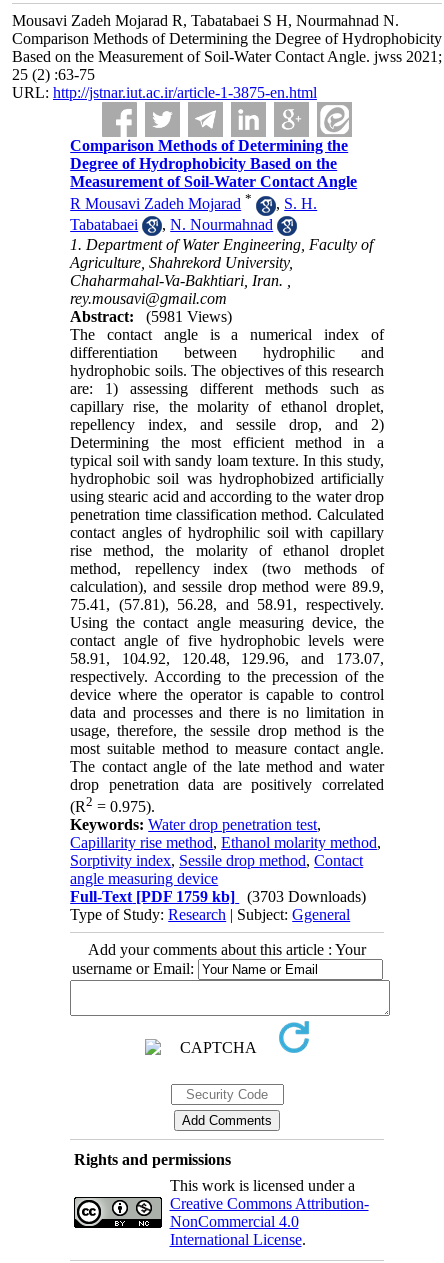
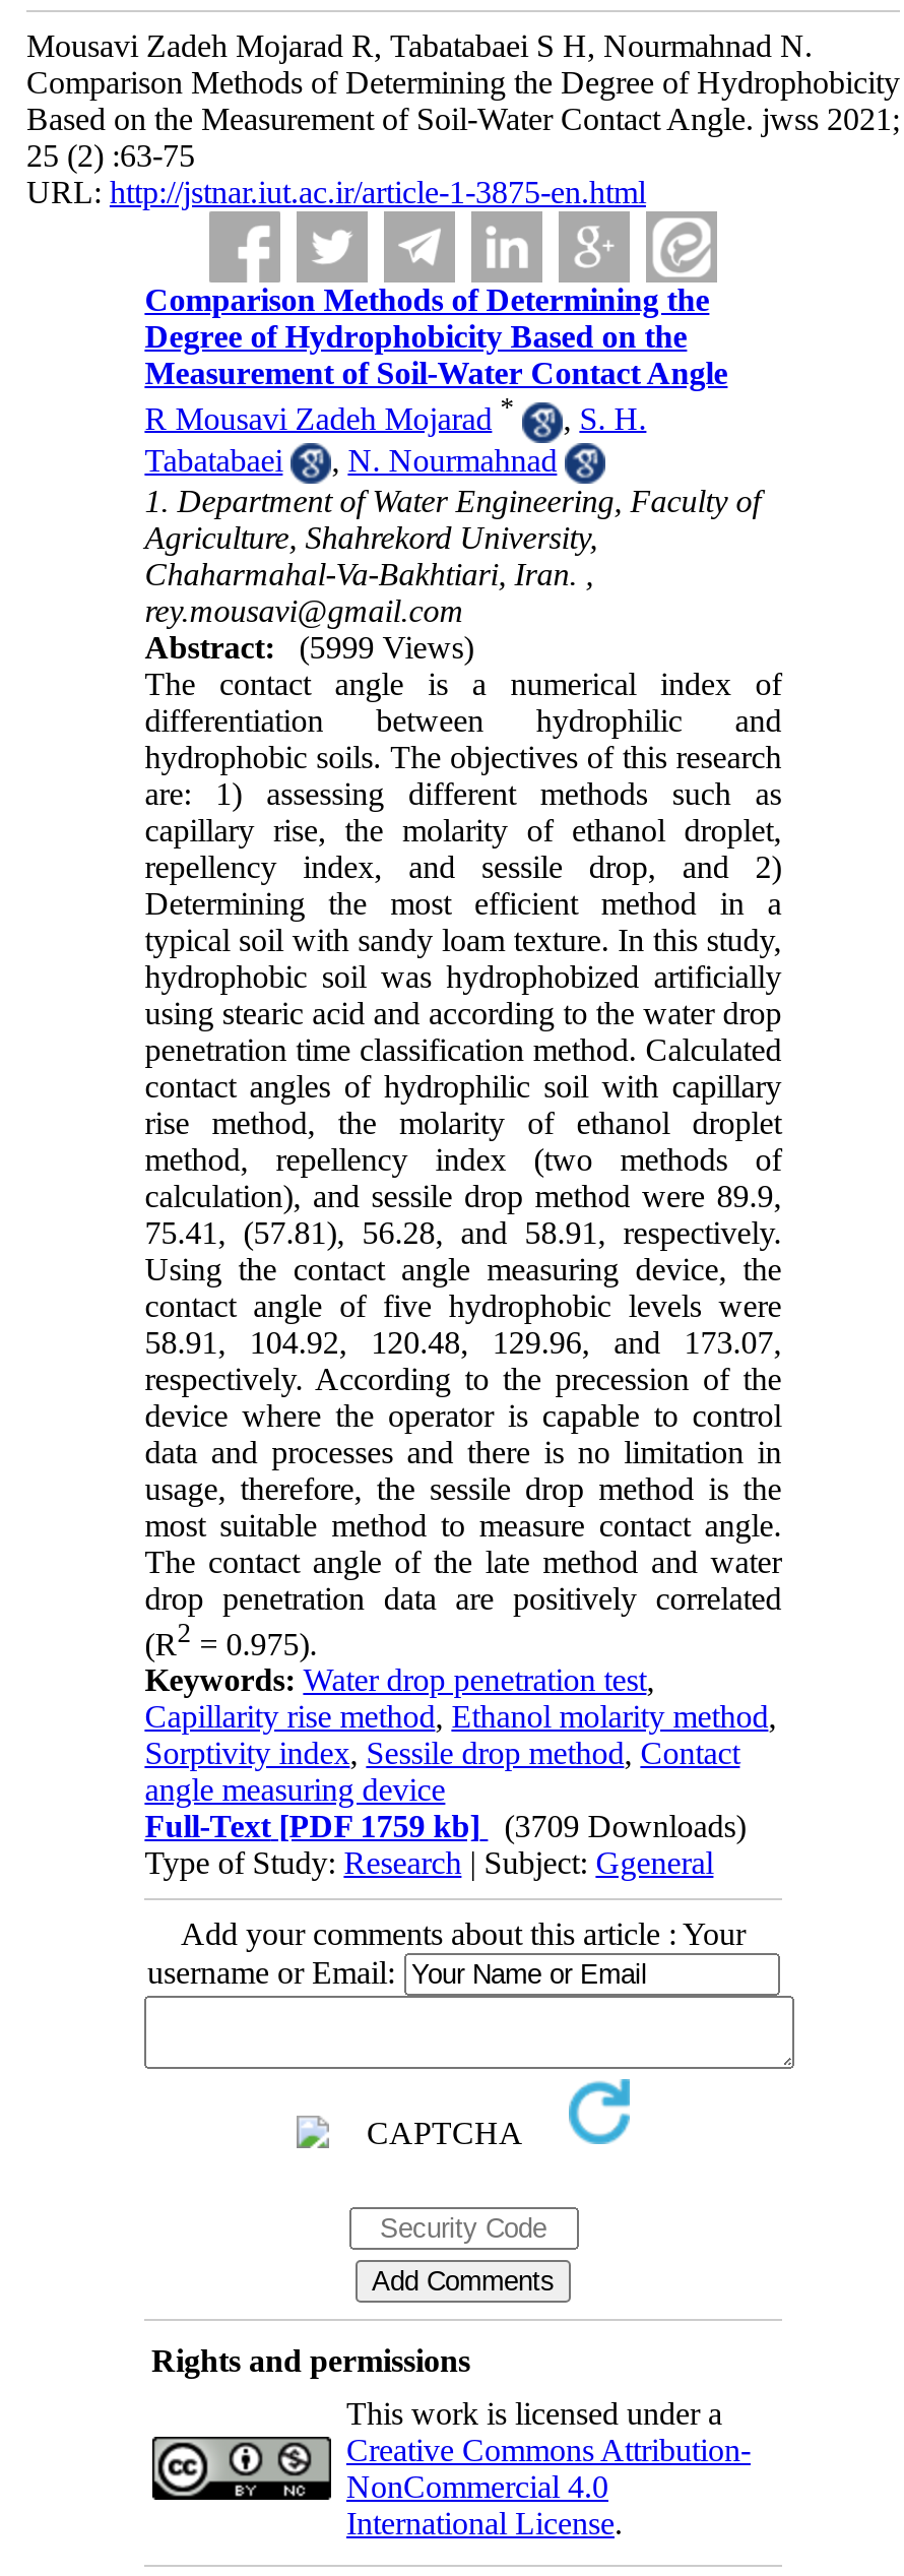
[70,308,232,325] Abstract: (5981 Views) -> [145,630,474,665] Abstract: (5999 Views)
[70,888,366,905] Full-Text [PDF 1759 kb] (3703 Downloads) -> [145,1809,746,1844] Full-Text [PDF 1759 kb] (3709 Downloads)

